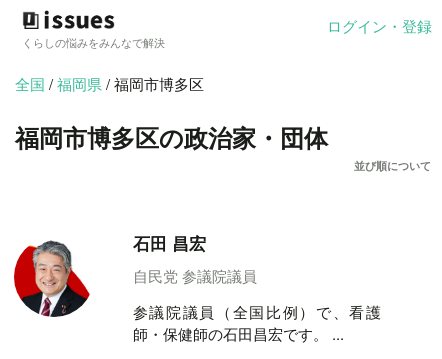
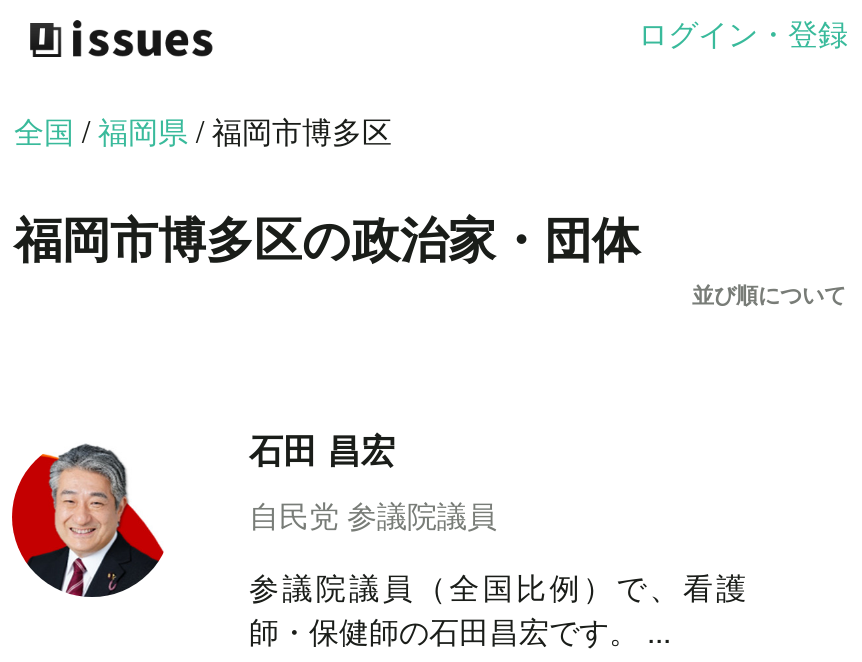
[22,34,165,50] くらしの悩みをみんなで解決 -> none

